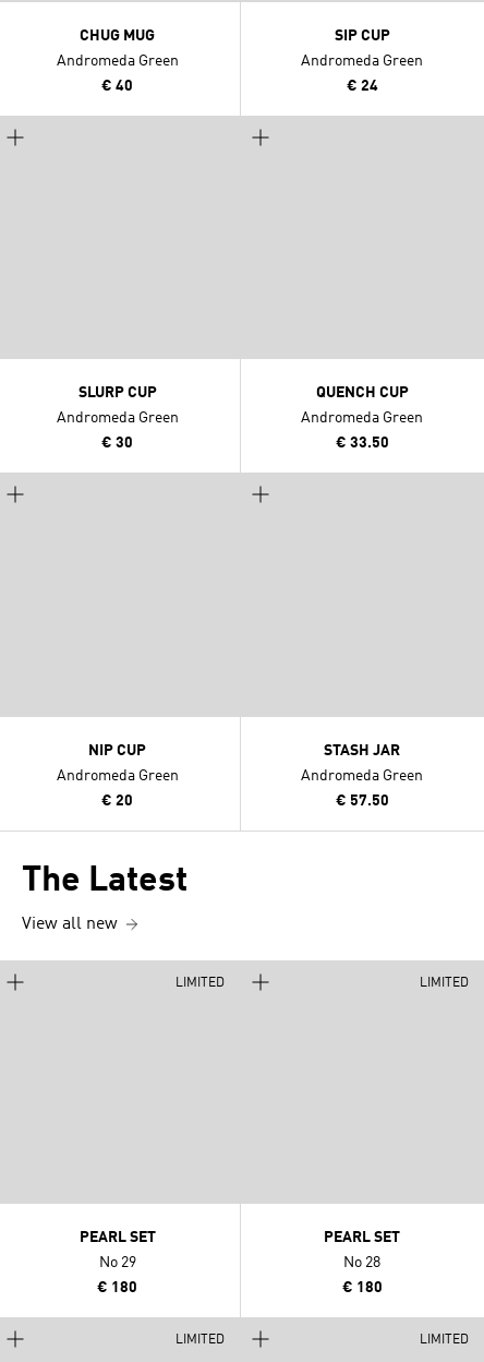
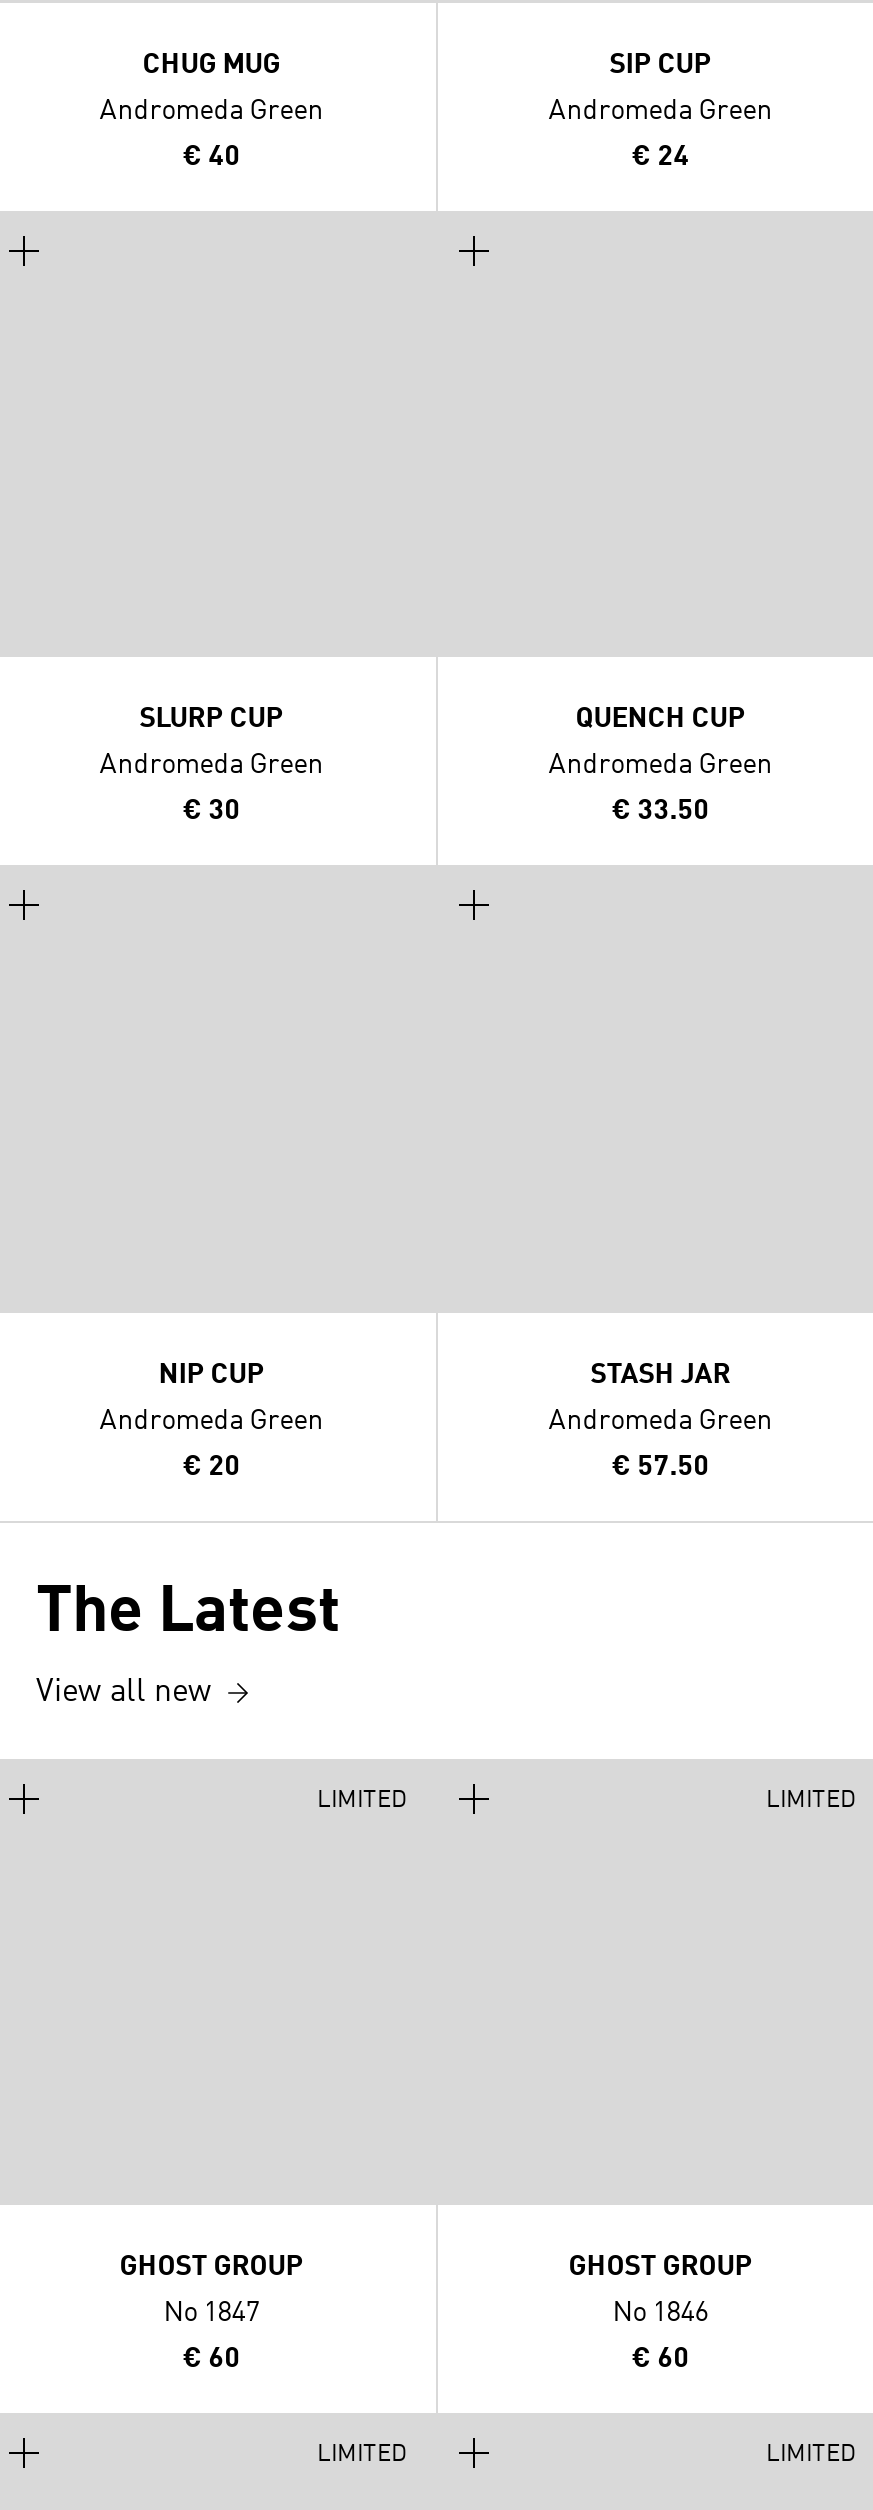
[79,1230,156,1246] PEARL SET -> [120,2254,304,2282] GHOST GROUP
[324,1230,400,1246] PEARL SET -> [568,2254,752,2282] GHOST GROUP
[99,1255,136,1271] No 29 -> [164,2300,260,2328] No 1847
[344,1255,381,1271] No 28 -> [612,2300,708,2328] No 1846
[97,1281,138,1296] € 180 -> [182,2346,240,2374] € 60
[342,1281,382,1296] € 180 -> [632,2346,690,2374] € 60

